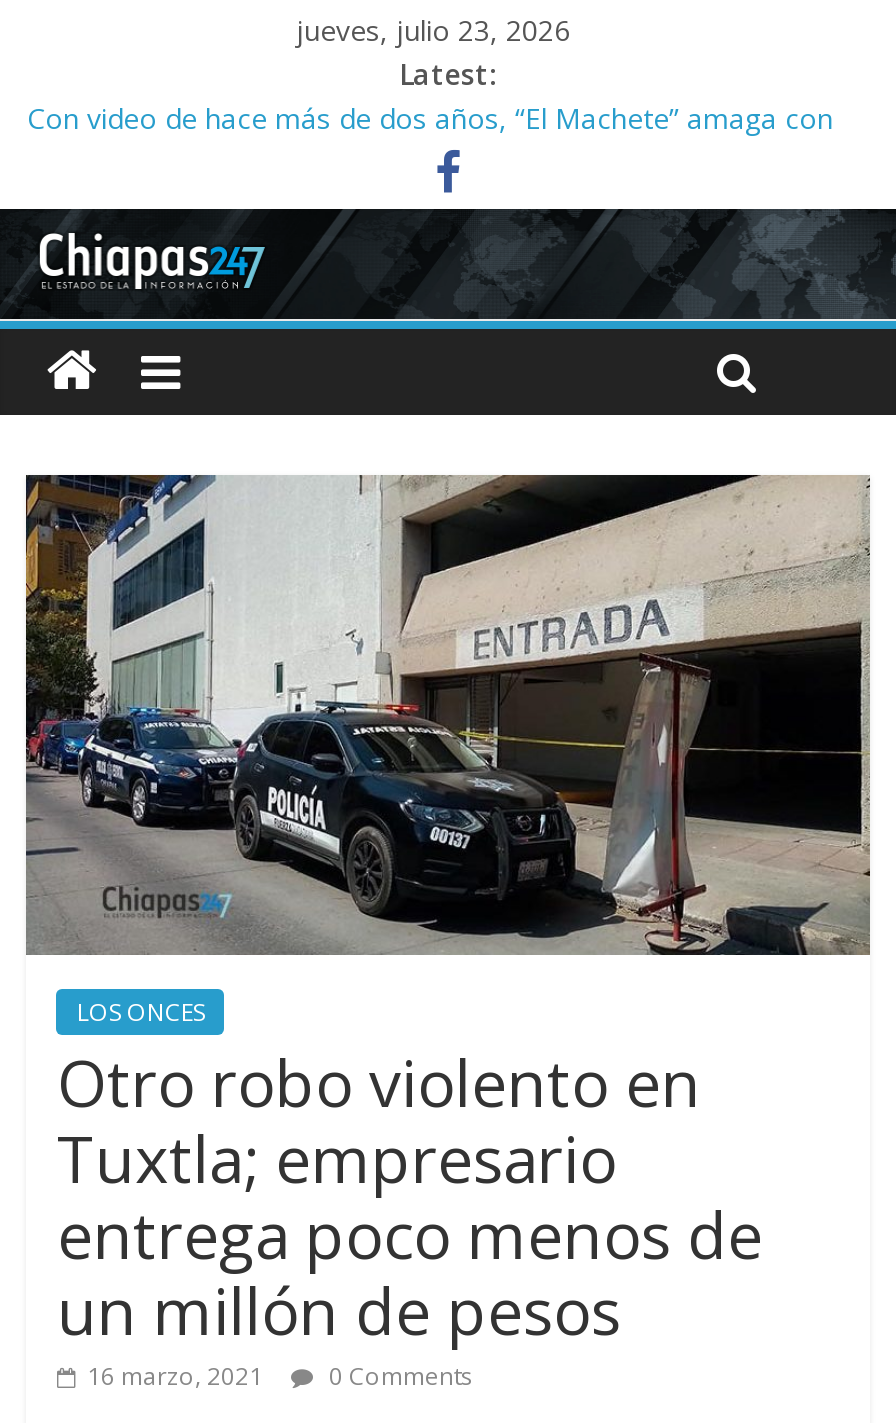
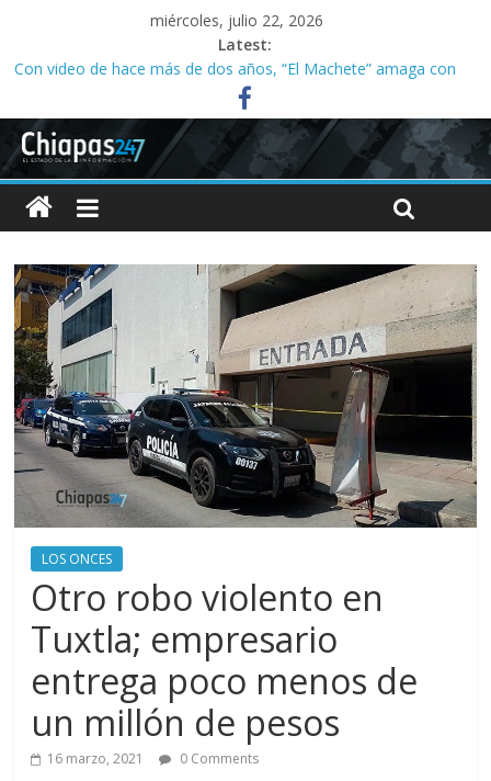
[296,11,570,49] jueves, julio 23, 2026 -> [151,10,324,31] miércoles, julio 22, 2026

